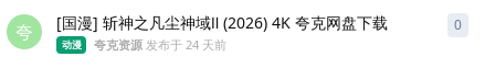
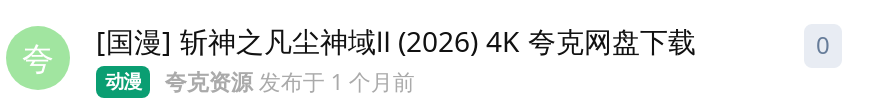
[94,36,227,53] 夸克资源发布于24 天前 -> [165,66,415,96] 夸克资源发布于1 个月前

